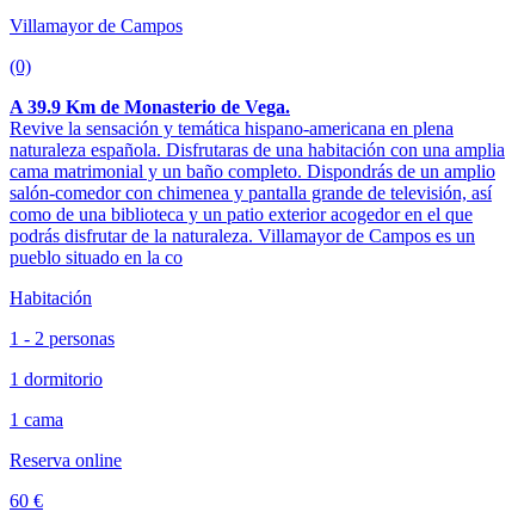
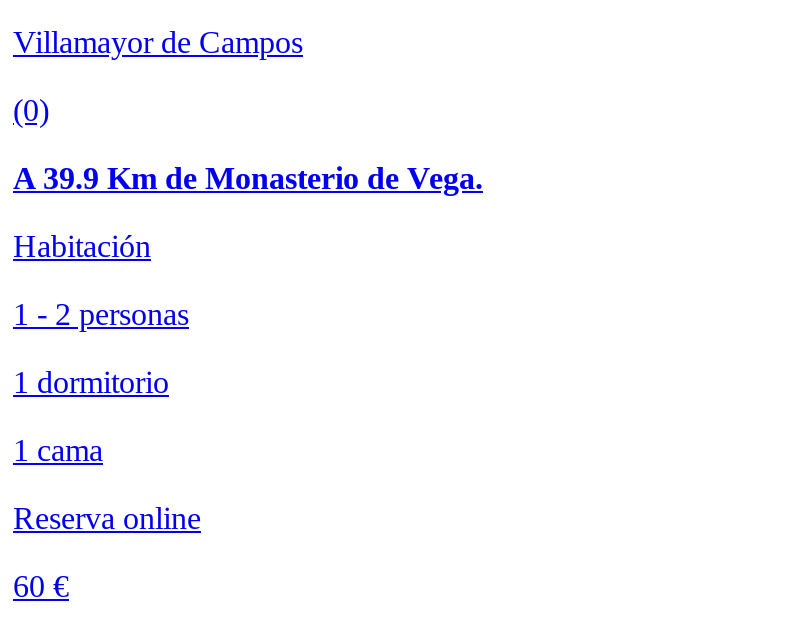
[10,119,505,268] Revive la sensación y temática hispano-americana en plena | naturaleza española. Disfrutaras de una habitación con una amplia | cama matrimonial y un baño completo. Dispondrás de un amplio | salón-comedor con chimenea y pantalla grande de televisión, así | como de una biblioteca y un patio exterior acogedor en el que | podrás disfrutar de la naturaleza. Villamayor de Campos es un | pueblo situado en la co -> none

